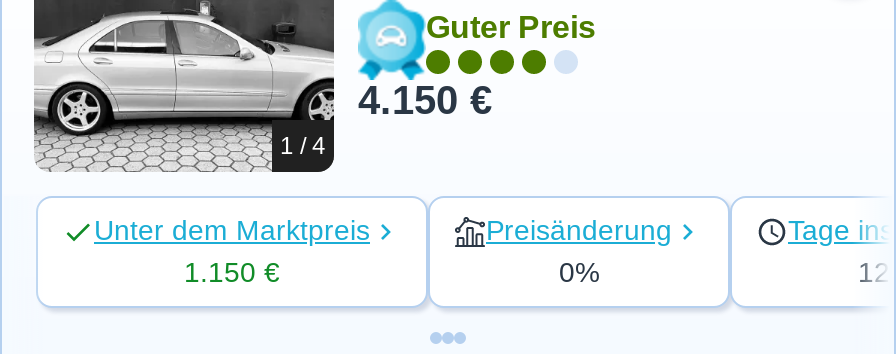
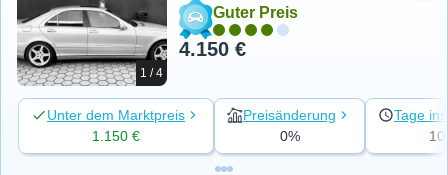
[858,256,890,288] 12 -> [429,128,445,144] 10

